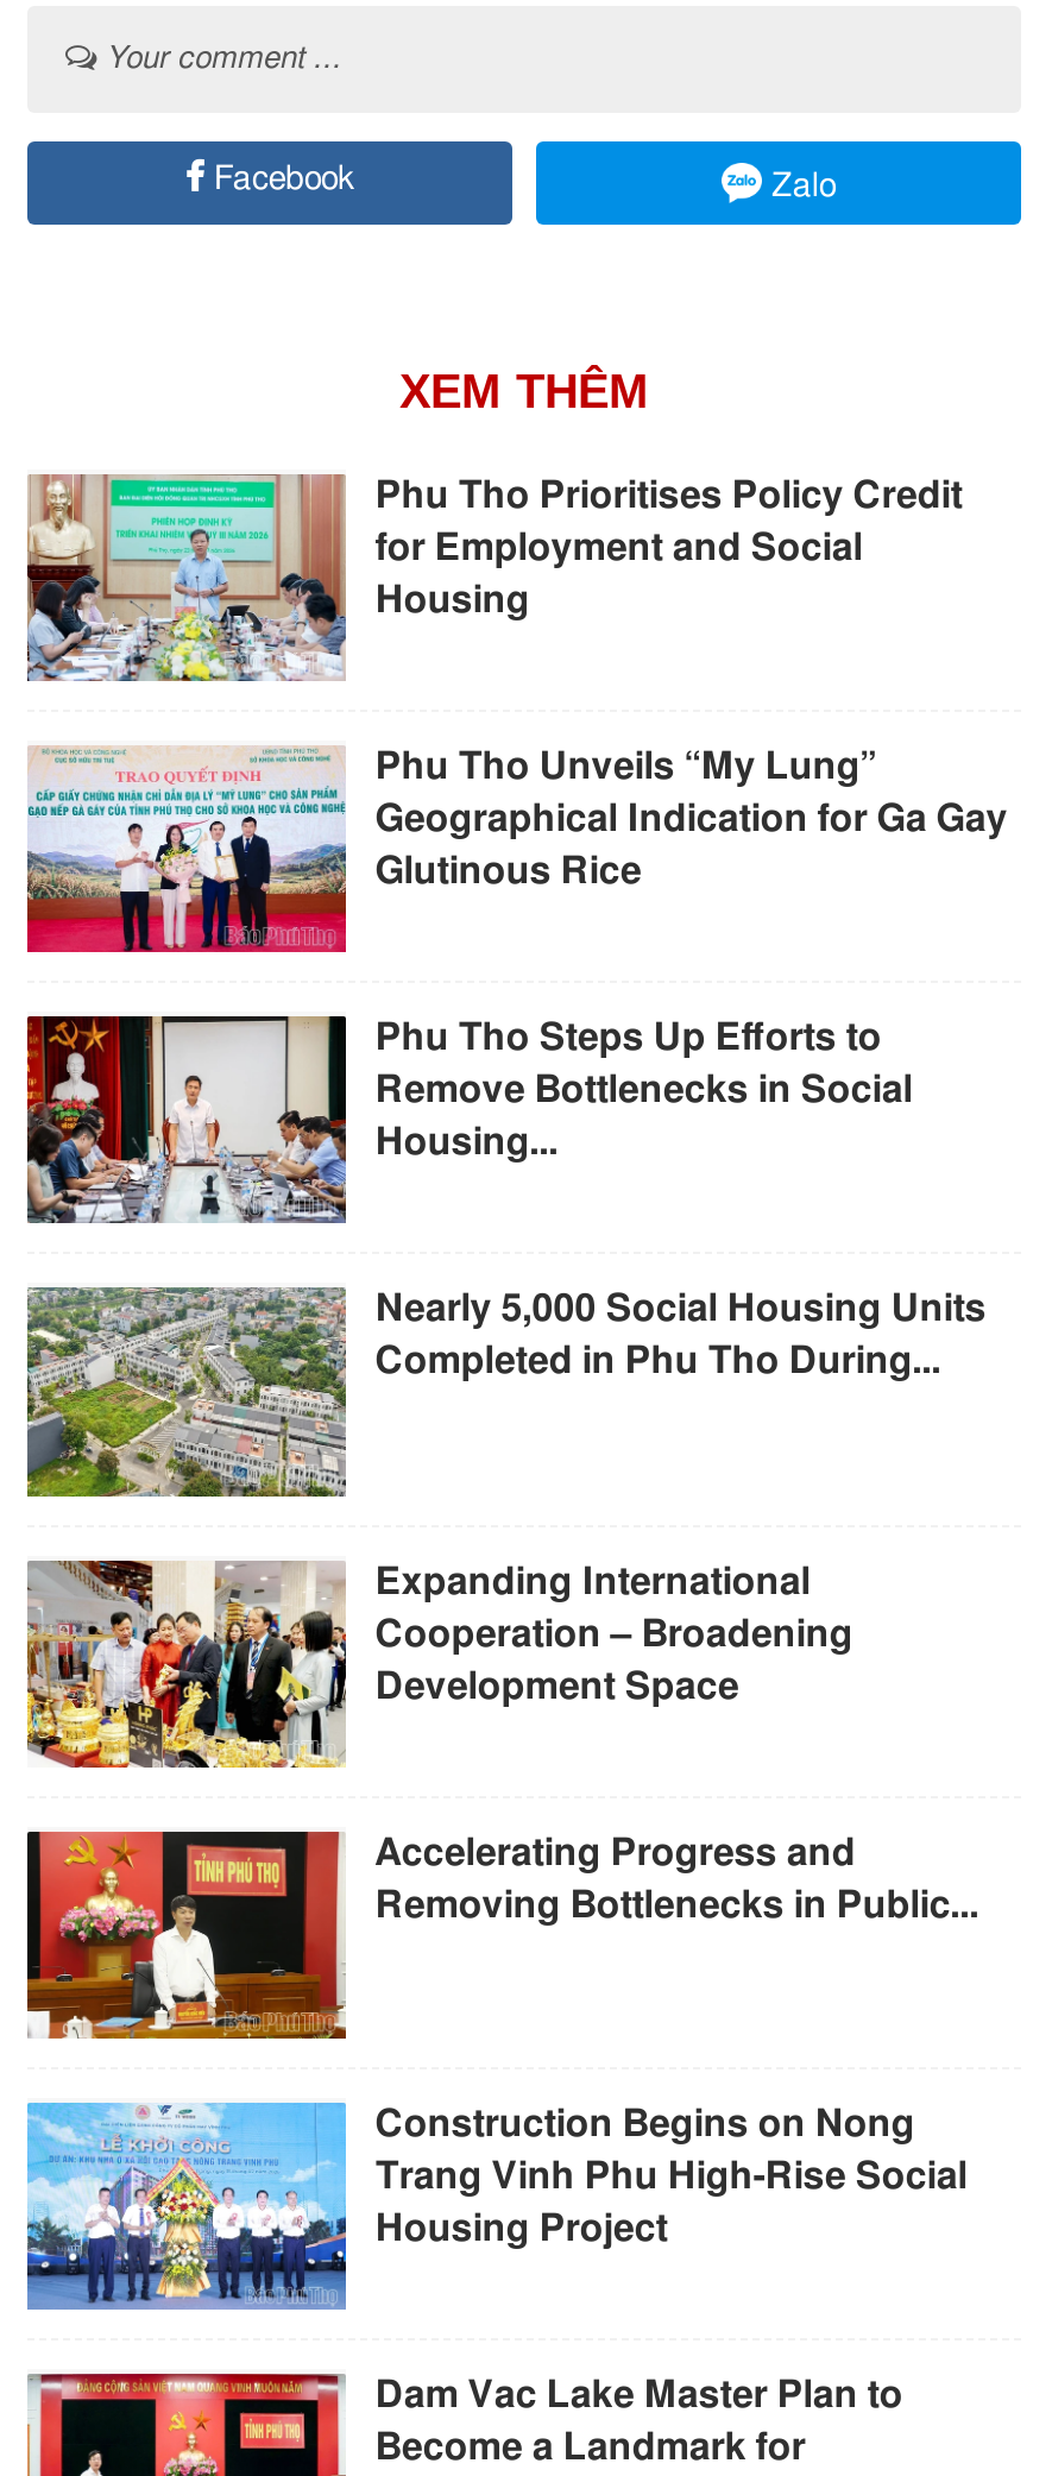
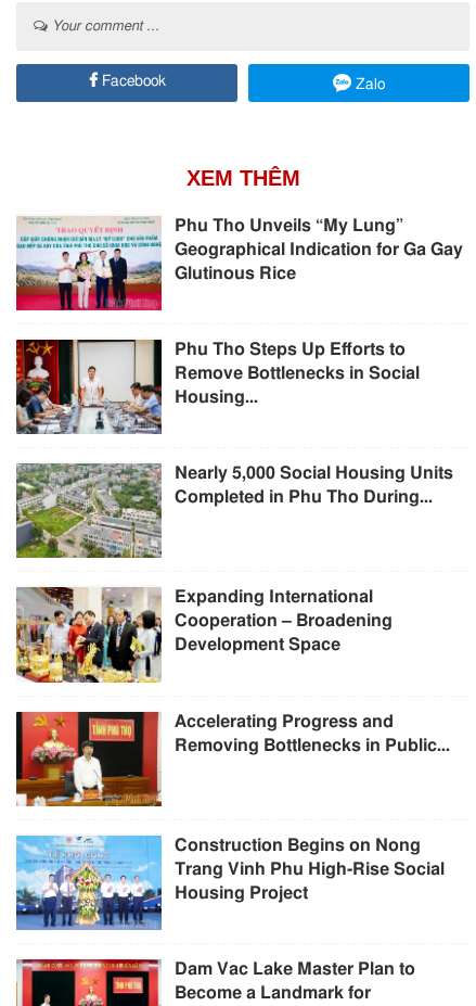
[25,474,962,683] [image] | Phu Tho Prioritises Policy Credit | for Employment and Social | Housing -> none

